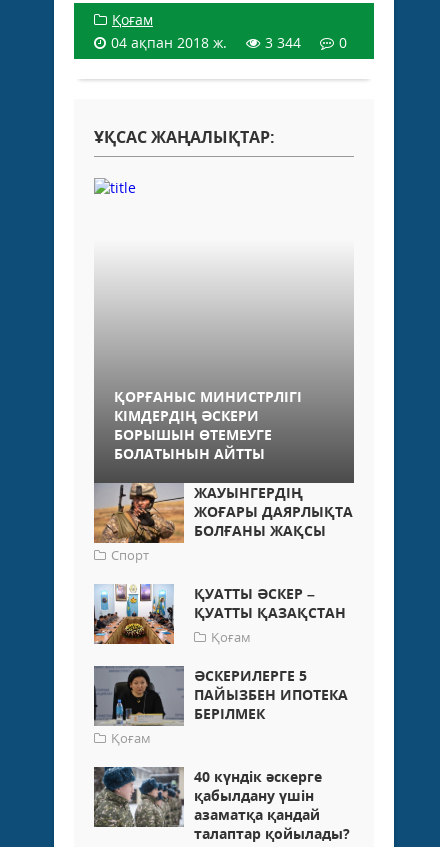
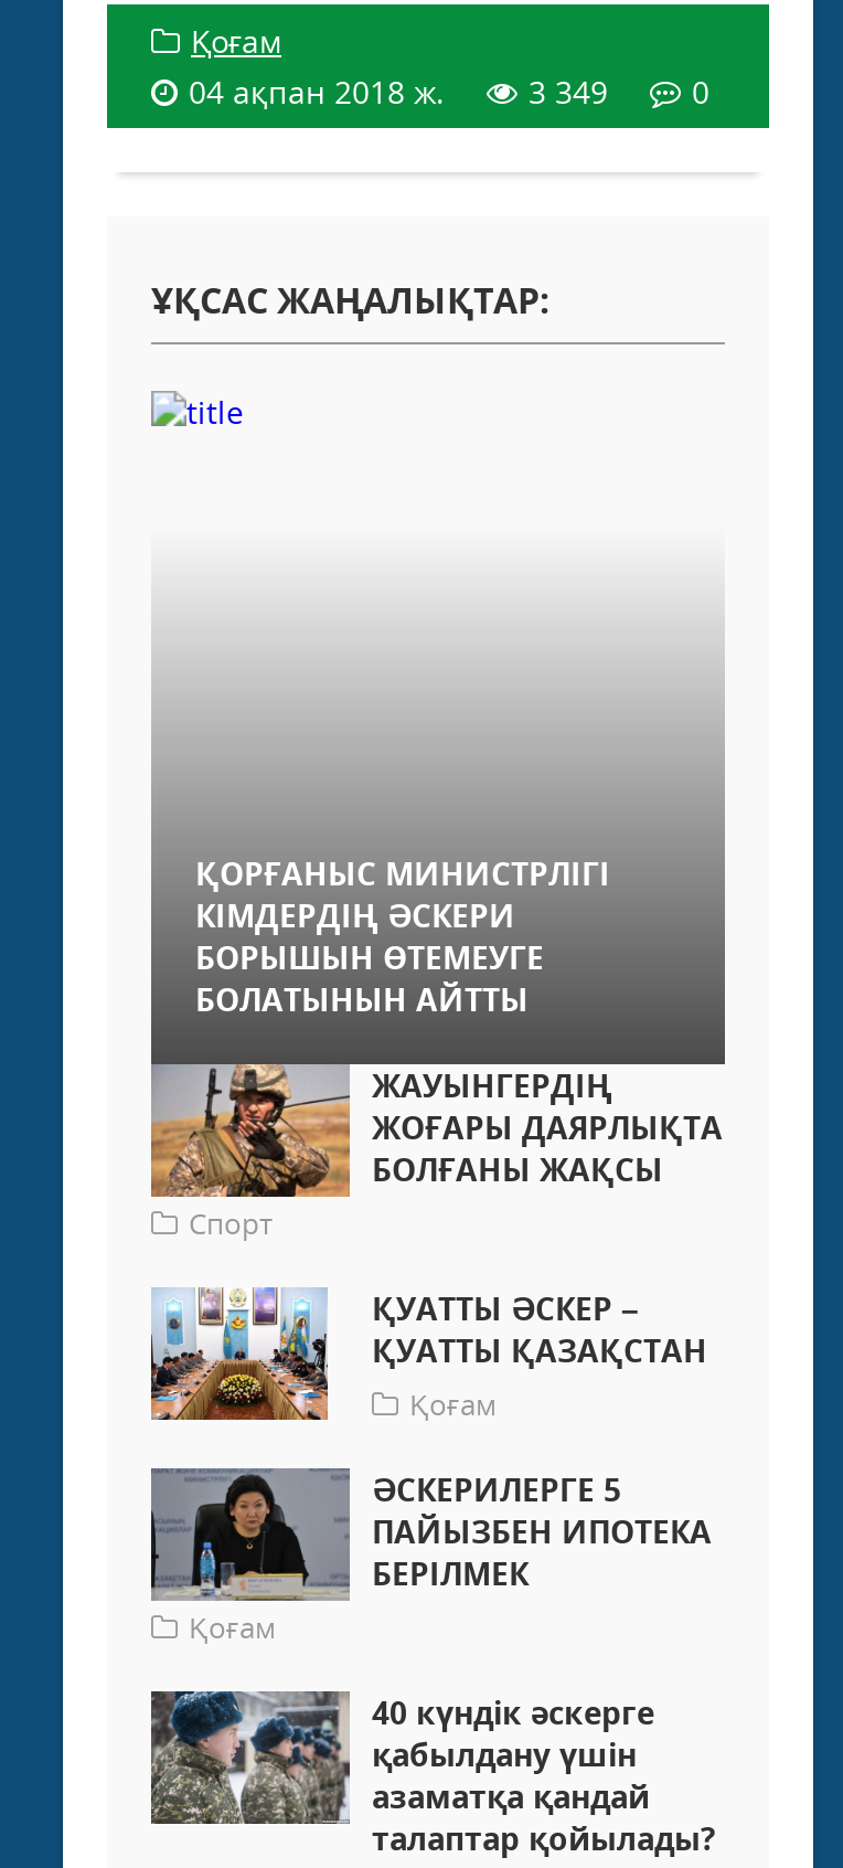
[111,33,347,52] 04 ақпан 2018 ж. 3 344 0 -> [189,70,709,112] 04 ақпан 2018 ж. 3 349 0

